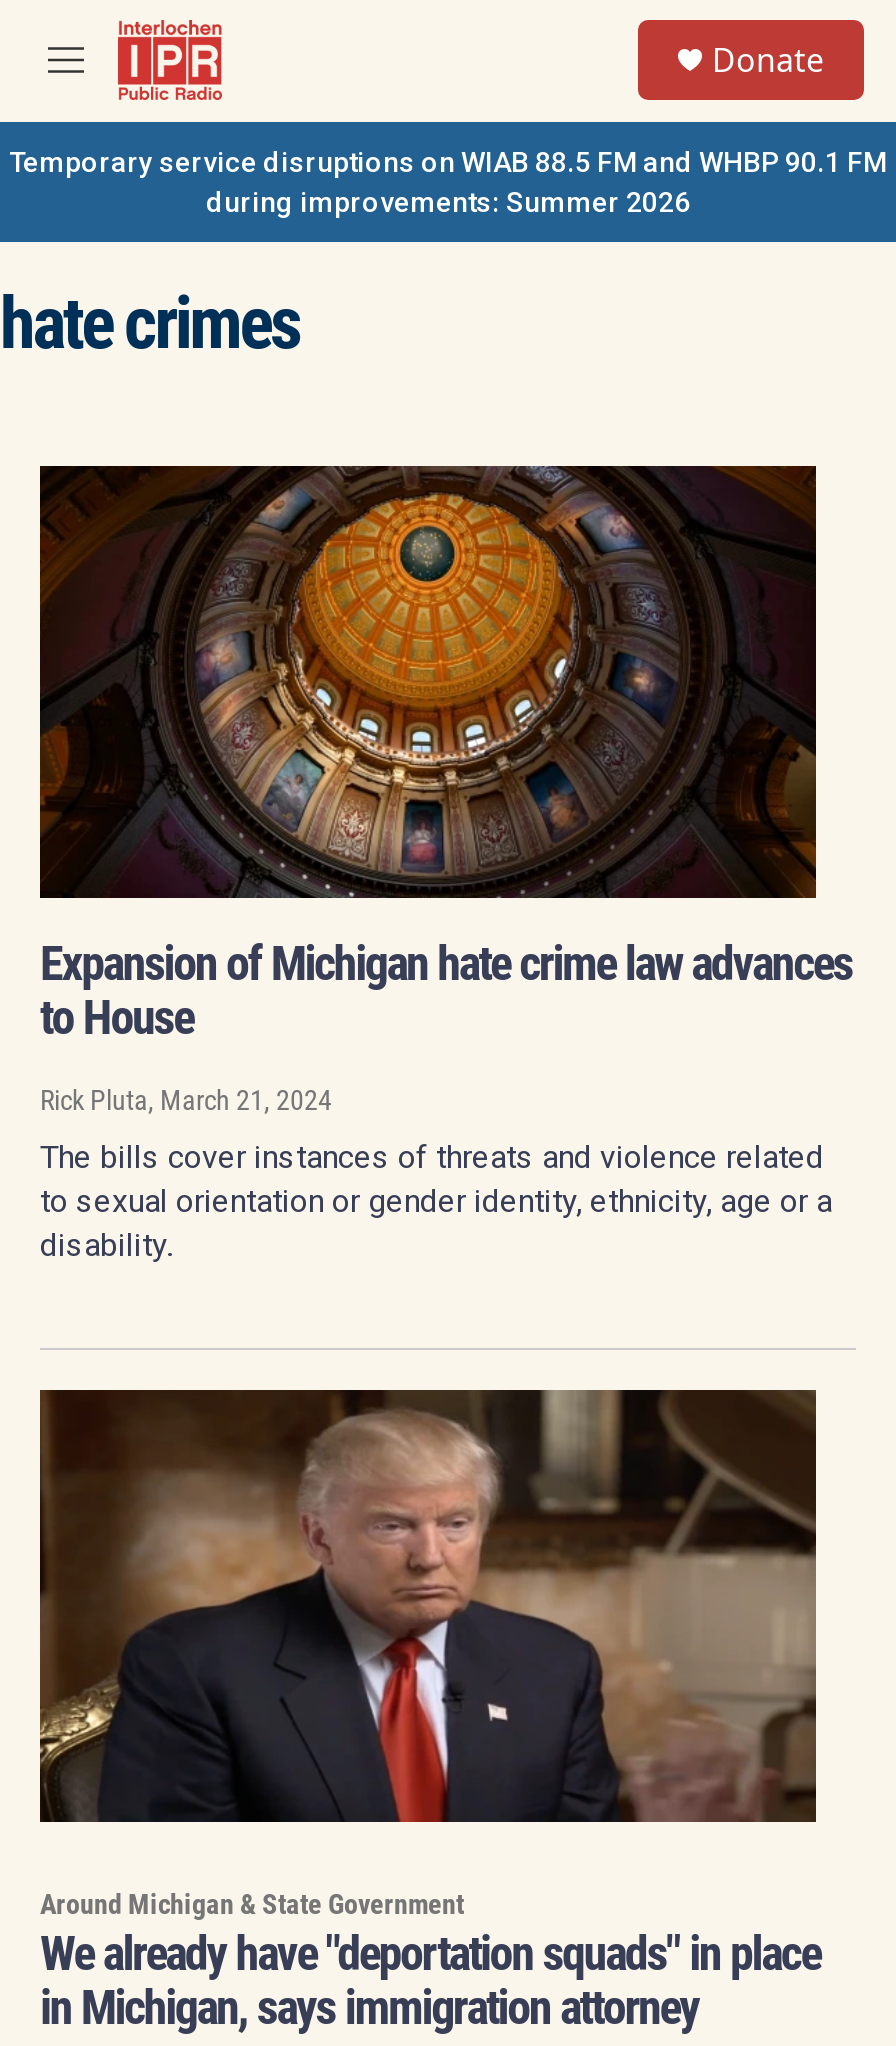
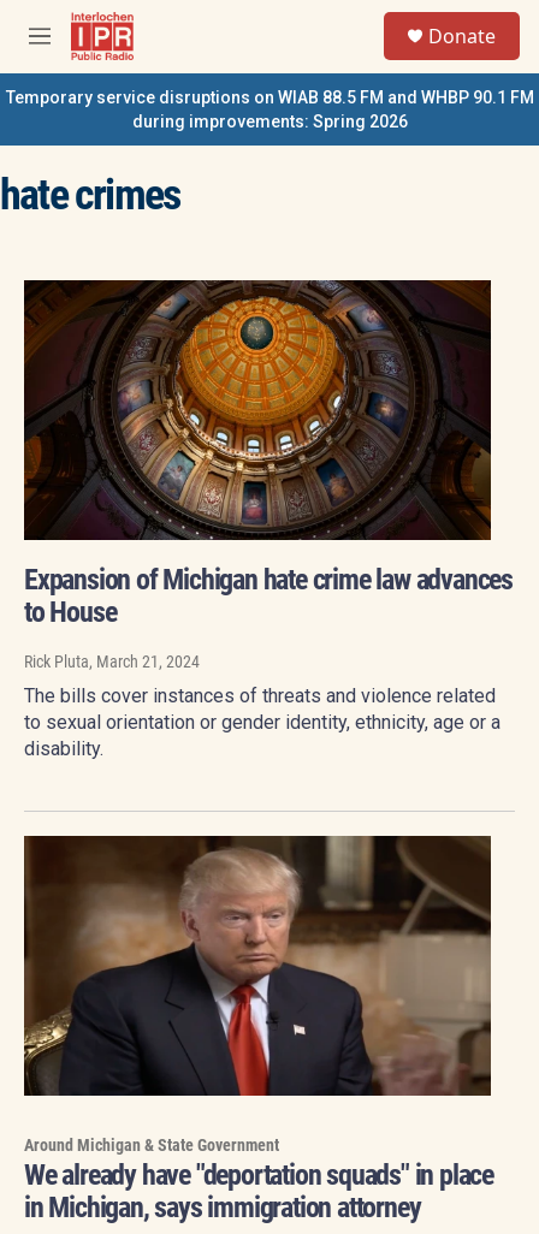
[206,186,690,218] during improvements: Summer 2026 -> [132,112,407,131] during improvements: Spring 2026

